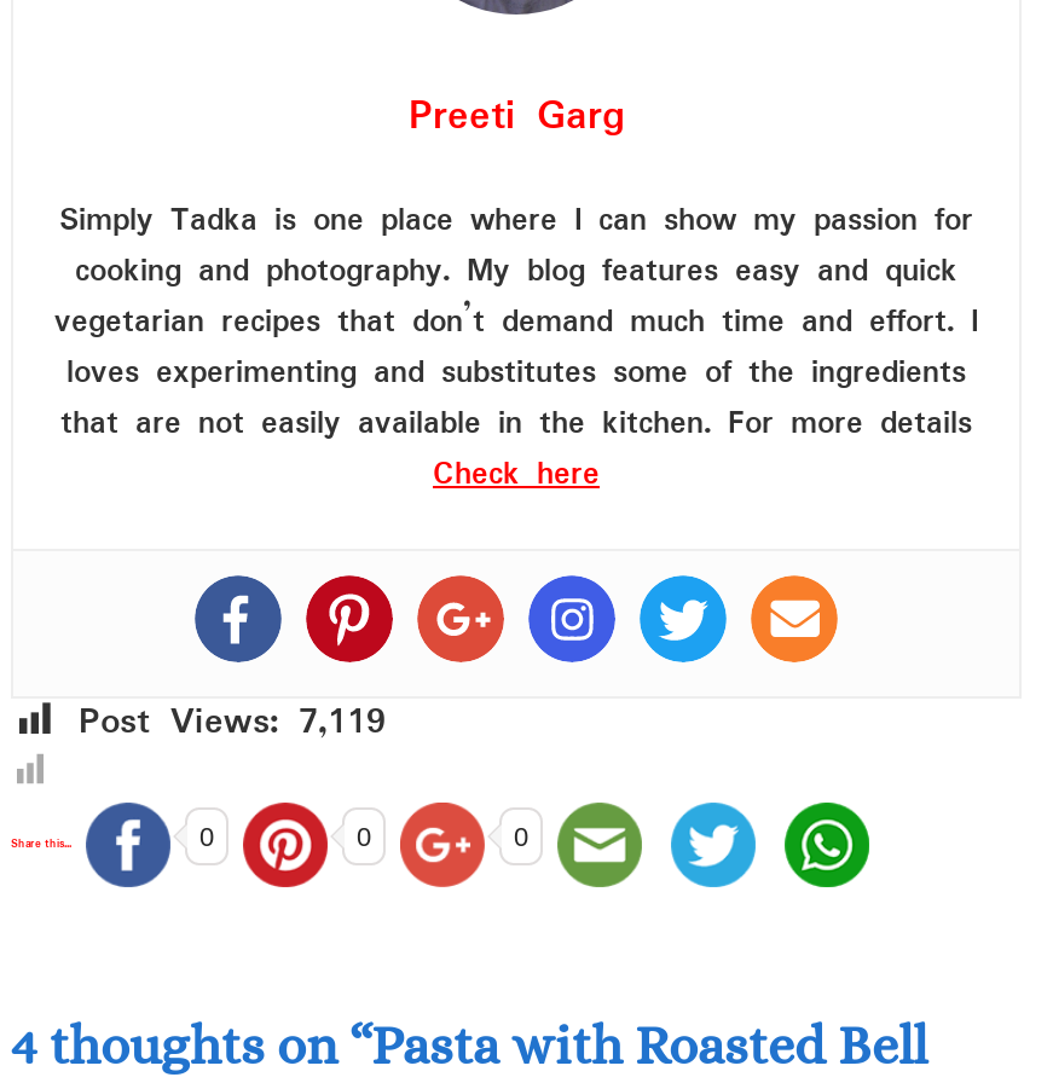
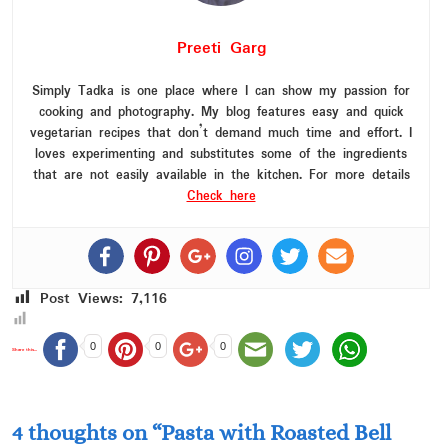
[79,693,386,751] Post Views: 7,119 -> [40,287,167,311] Post Views: 7,116

